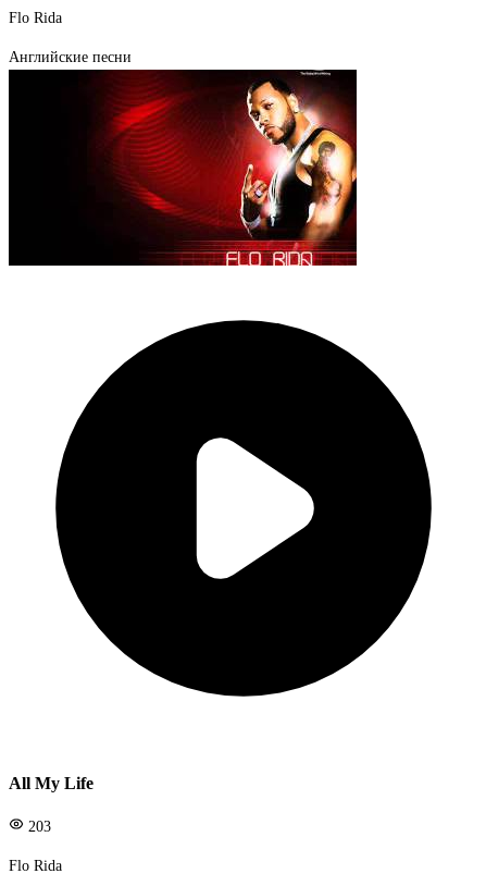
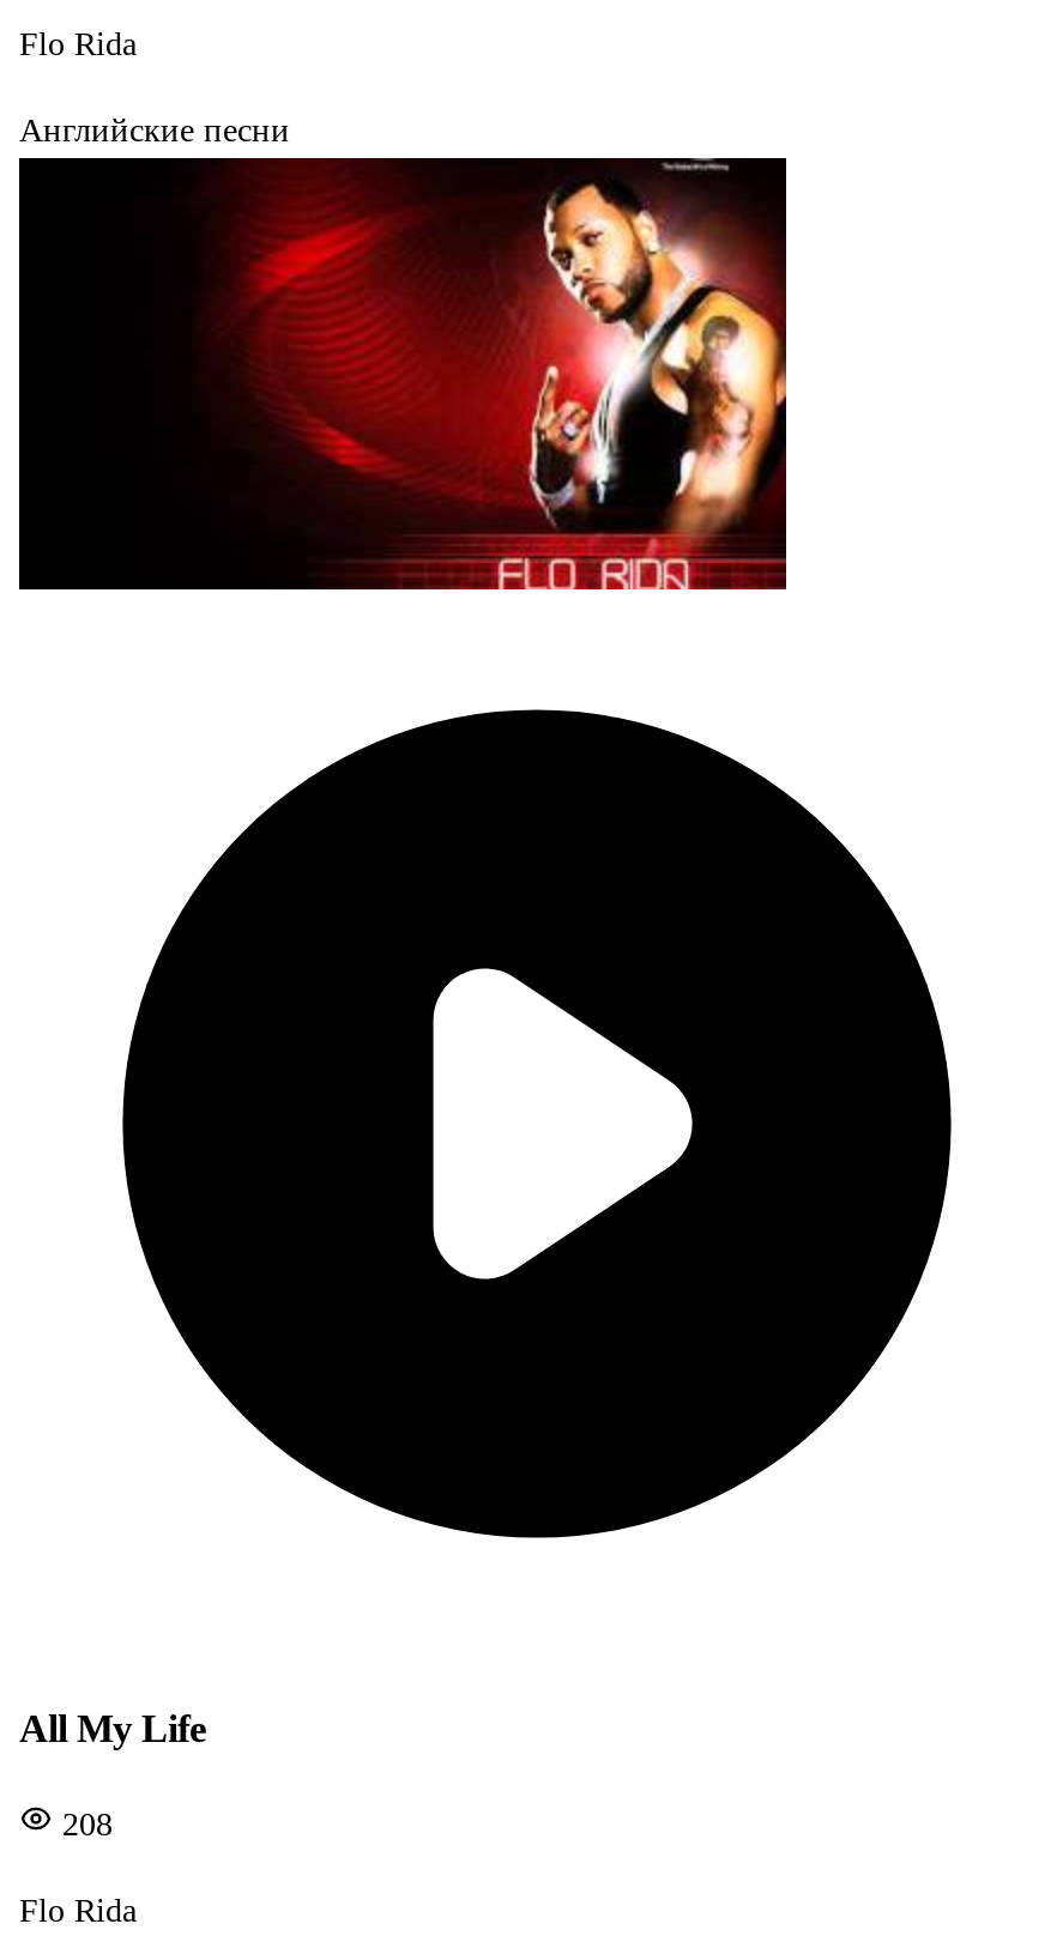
[24,819,51,835] 203 -> [53,1807,113,1843] 208

